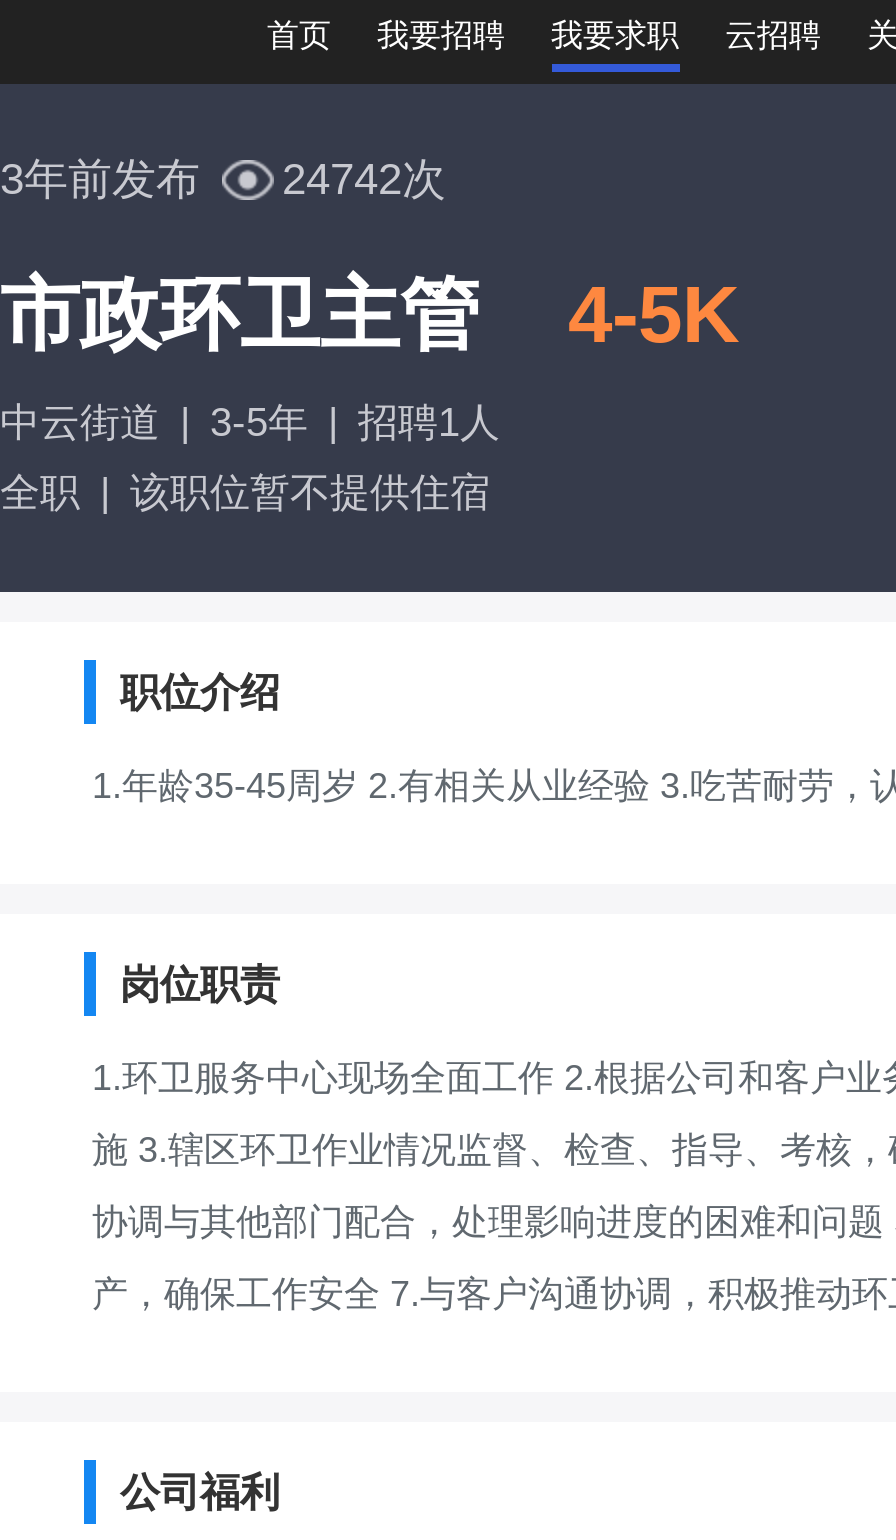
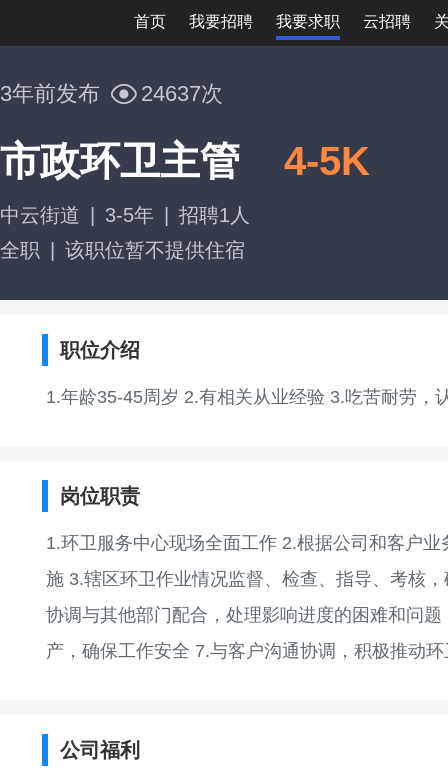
[0,154,446,204] 3年前发布 24742次 -> [0,81,223,106] 3年前发布 24637次

